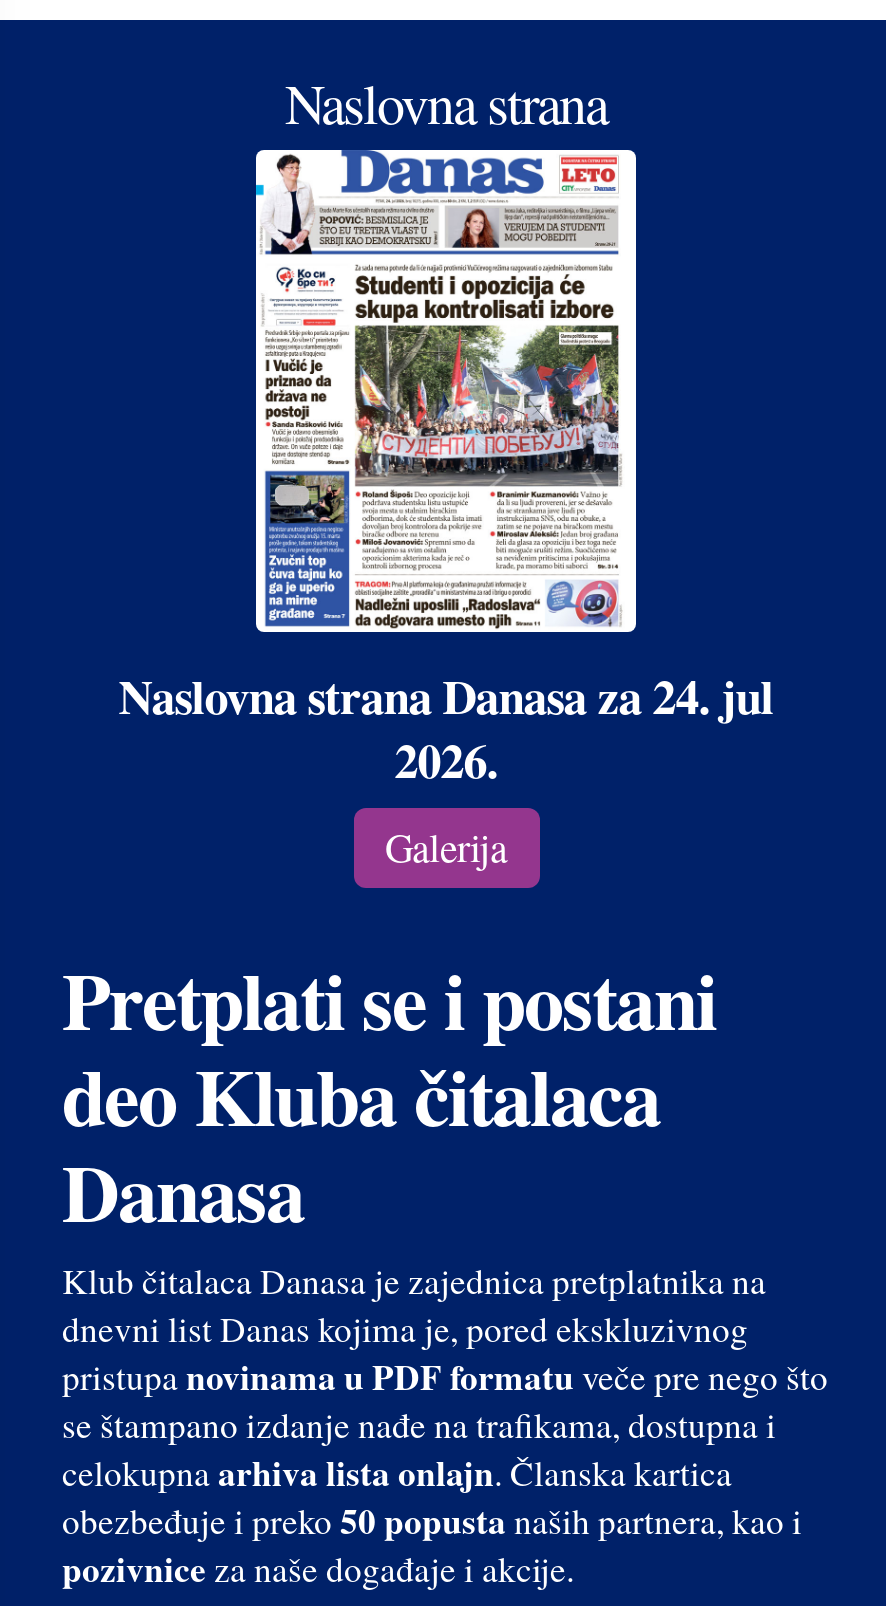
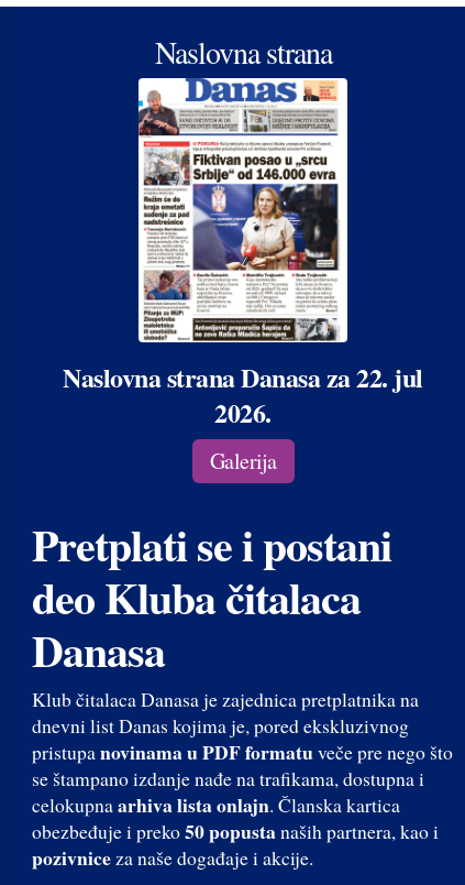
[118,152,774,730] [image] | Naslovna strana Danasa za 24. jul -> [63,79,423,396] [image] | Naslovna strana Danasa za 22. jul

